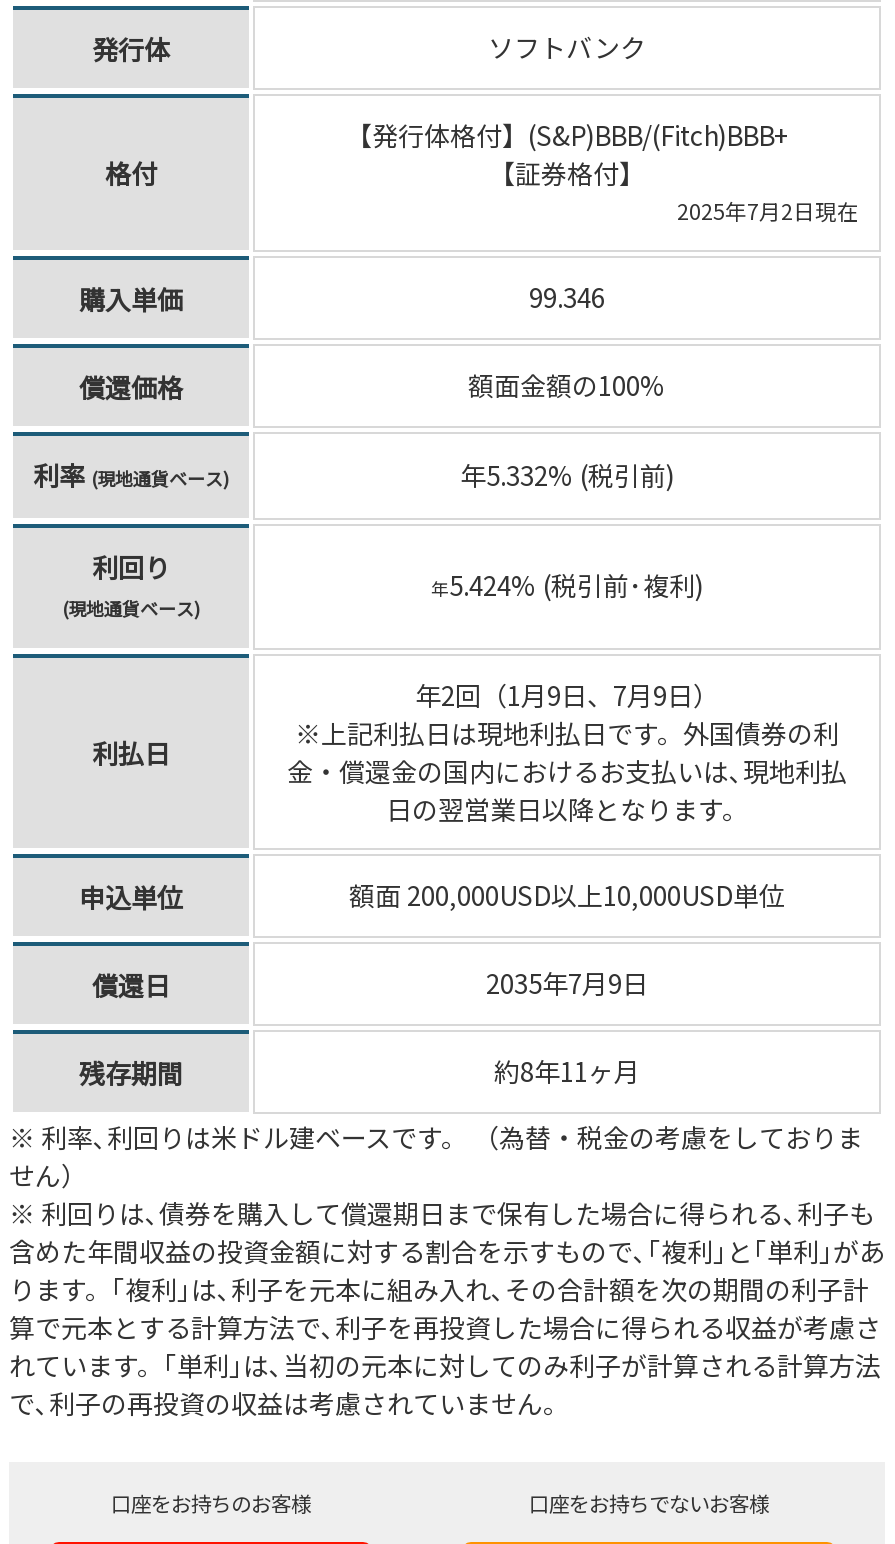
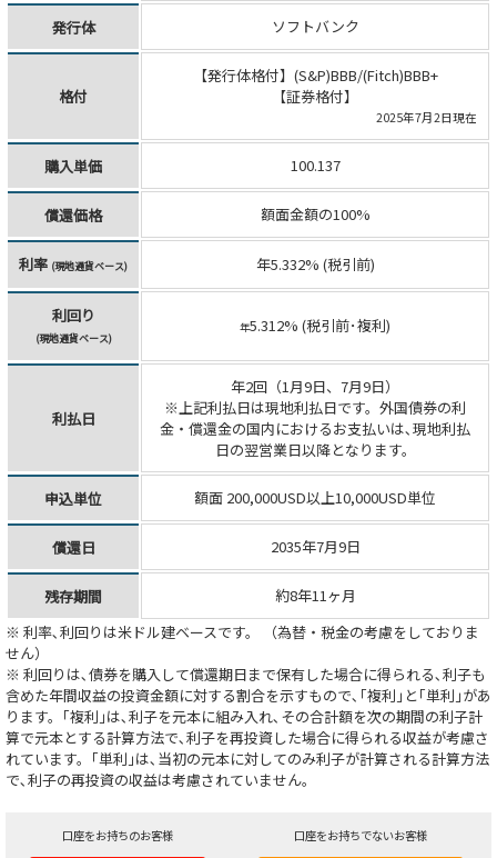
[529,277,605,315] 99.346 -> [290,154,340,175] 100.137
[431,565,703,603] 年5.424% (税引前･複利) -> [240,314,390,335] 年5.312% (税引前･複利)

